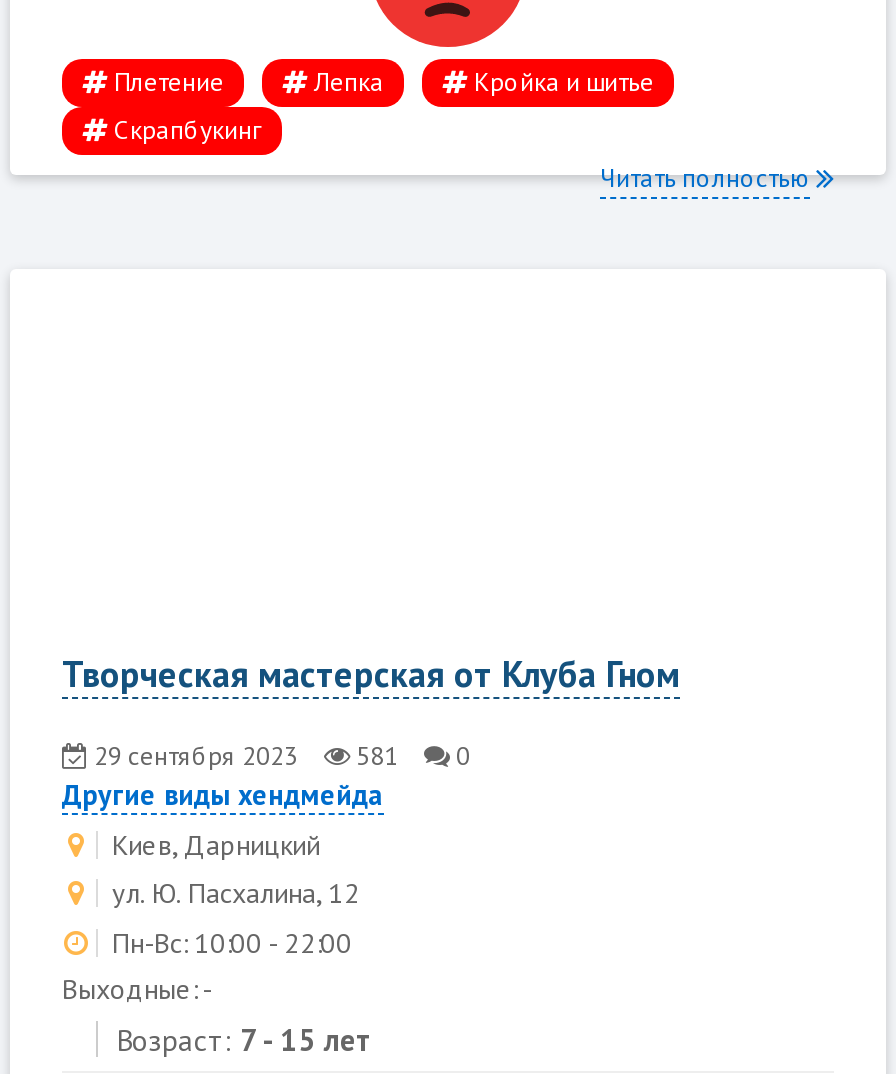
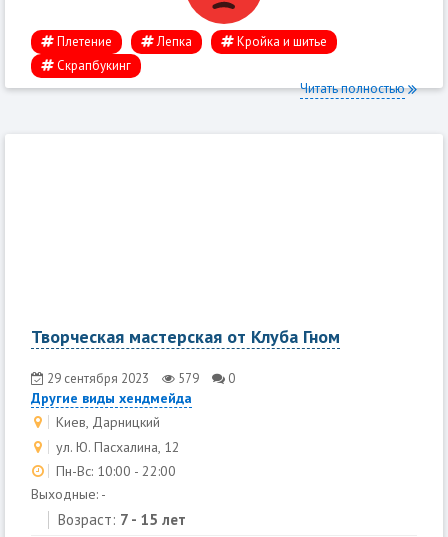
[350,740,398,774] 581 -> [175,370,199,387] 579

